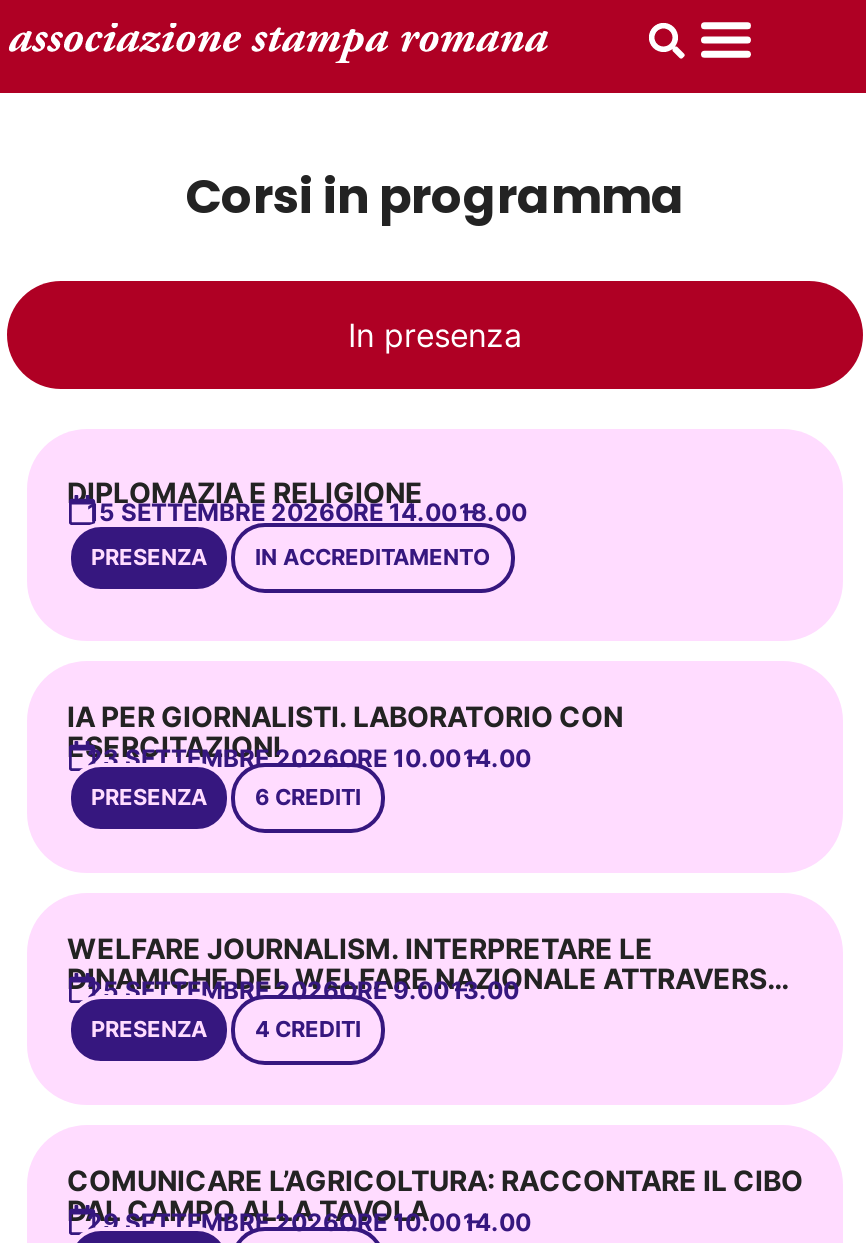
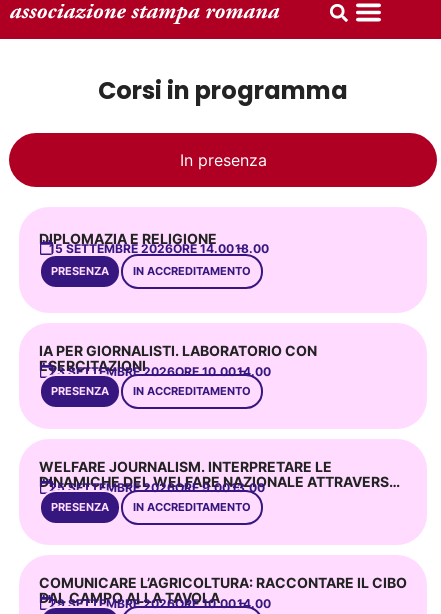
[255,783,361,811] 6 CREDITI -> [133,384,251,398] IN ACCREDITAMENTO
[255,1015,361,1043] 4 CREDITI -> [133,500,251,514] IN ACCREDITAMENTO

